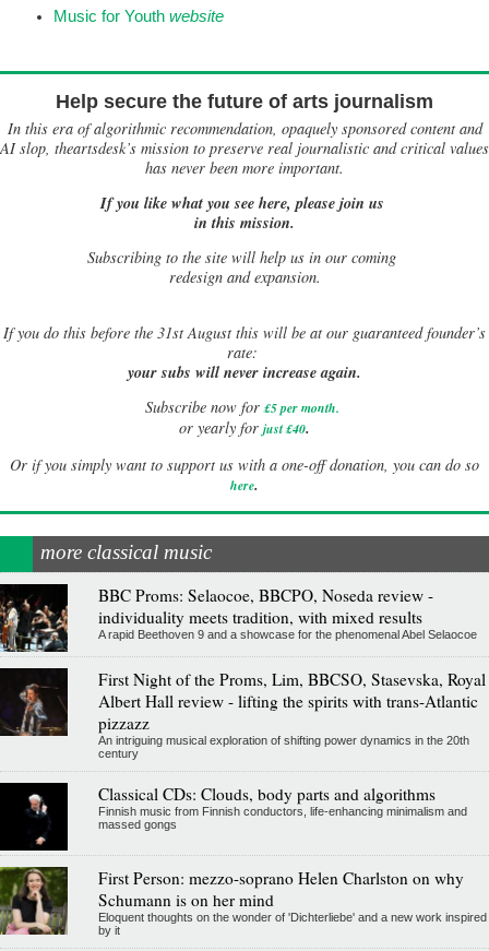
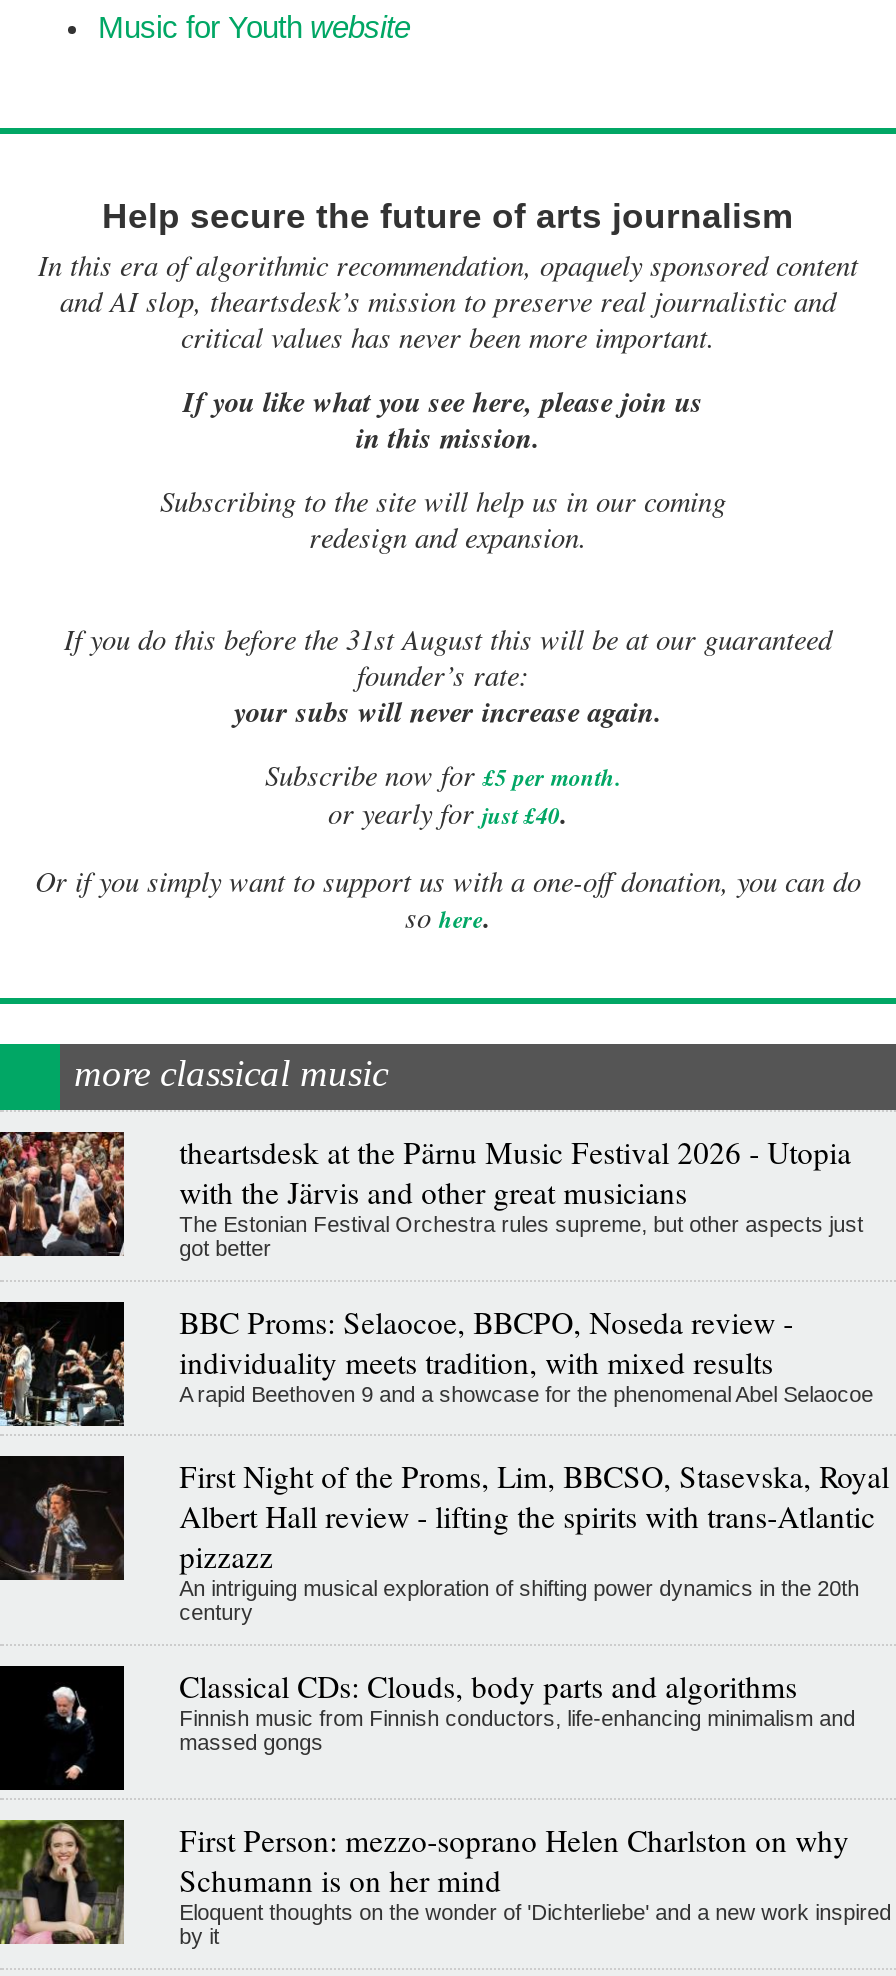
none -> [6,1130,863,1260] [image] | theartsdesk at the Pärnu Music Festival 2026 - Utopia | with the Järvis and other great musicians | The Estonian Festival Orchestra rules supreme, but other aspects just | got better

